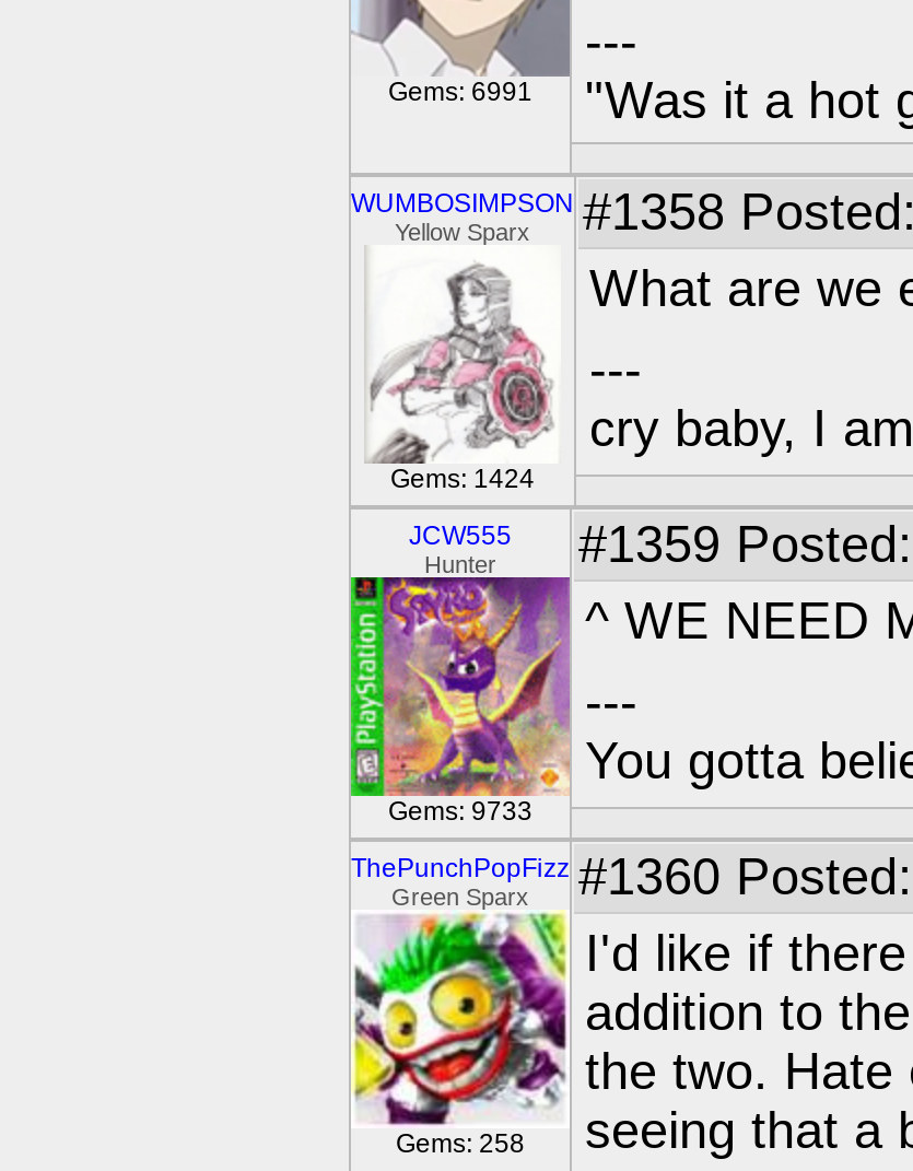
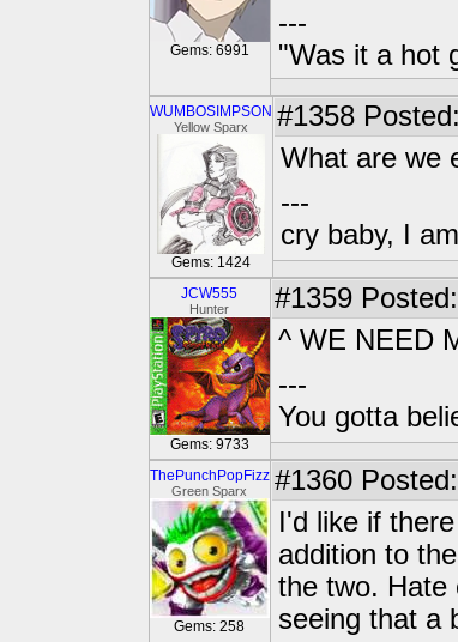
[351,575,572,796] [image] -> [150,316,271,436] [image]

